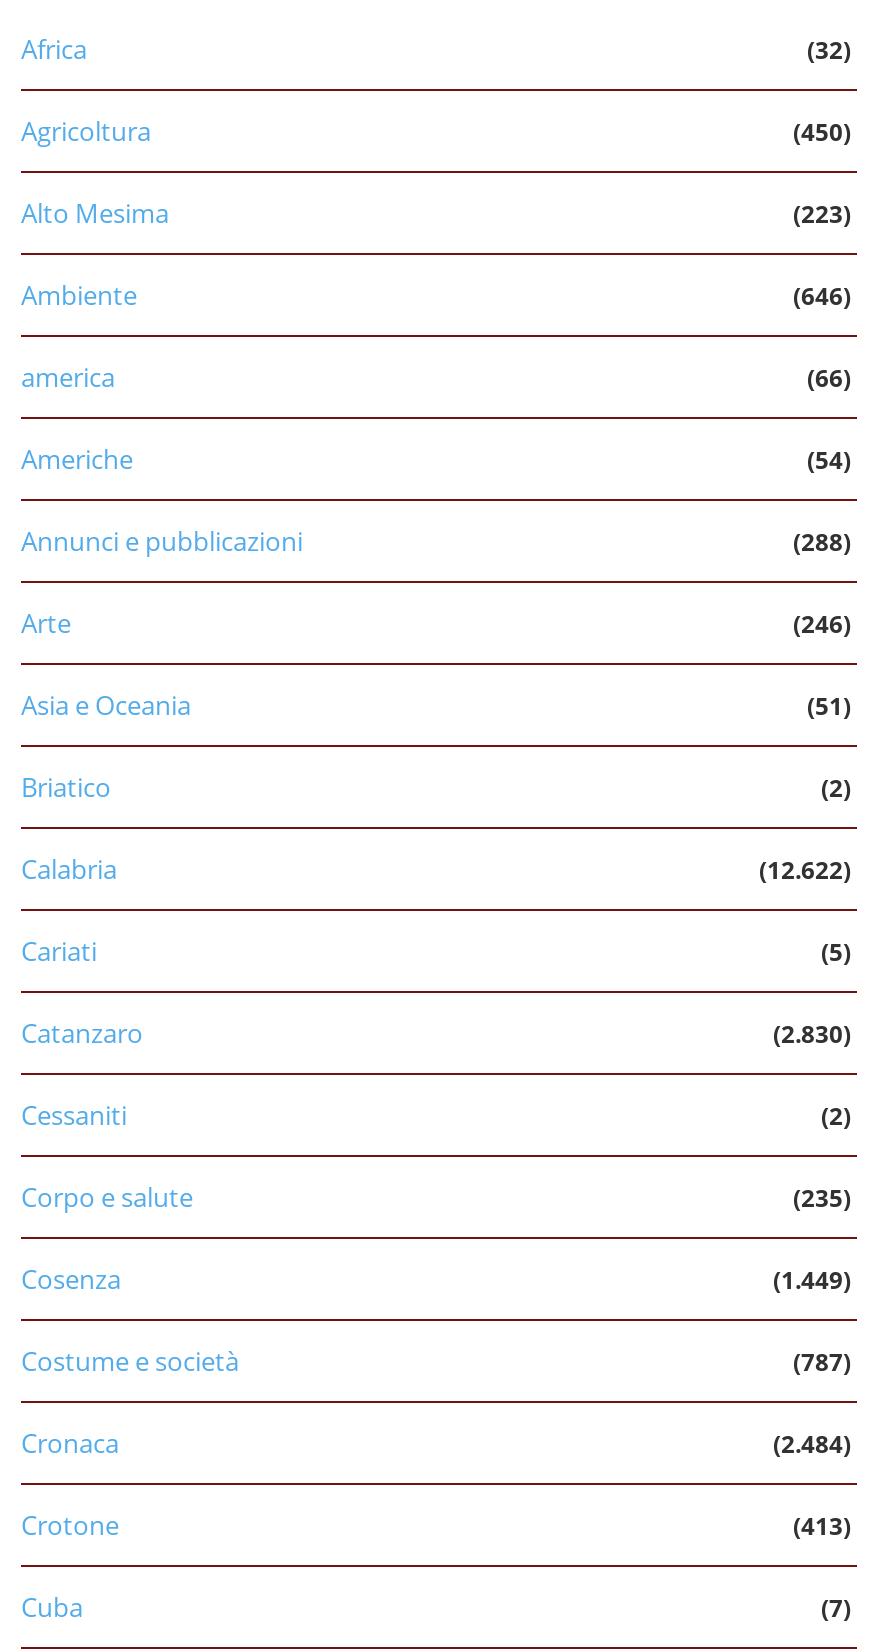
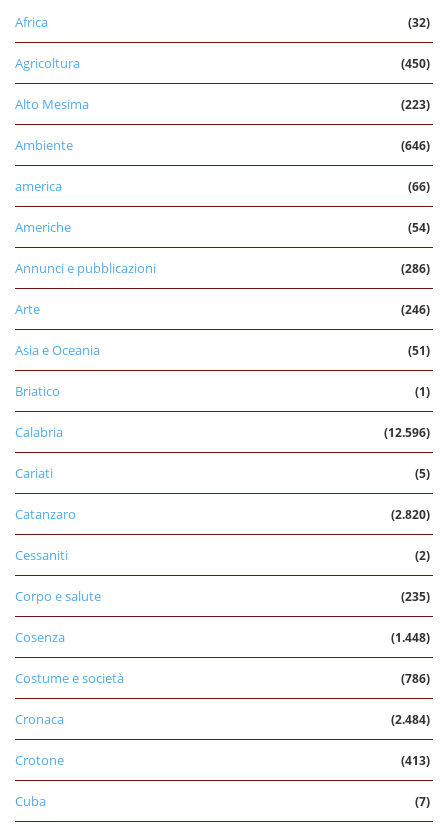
[793,525,851,559] (288) -> [401,260,430,277] (286)
[821,771,851,805] (2) -> [415,383,430,400] (1)
[759,853,851,887] (12.622) -> [384,424,430,441] (12.596)
[773,1017,851,1051] (2.830) -> [391,506,430,523] (2.820)
[773,1263,851,1297] (1.449) -> [391,629,430,646] (1.448)
[793,1345,851,1379] (787) -> [401,670,430,687] (786)

